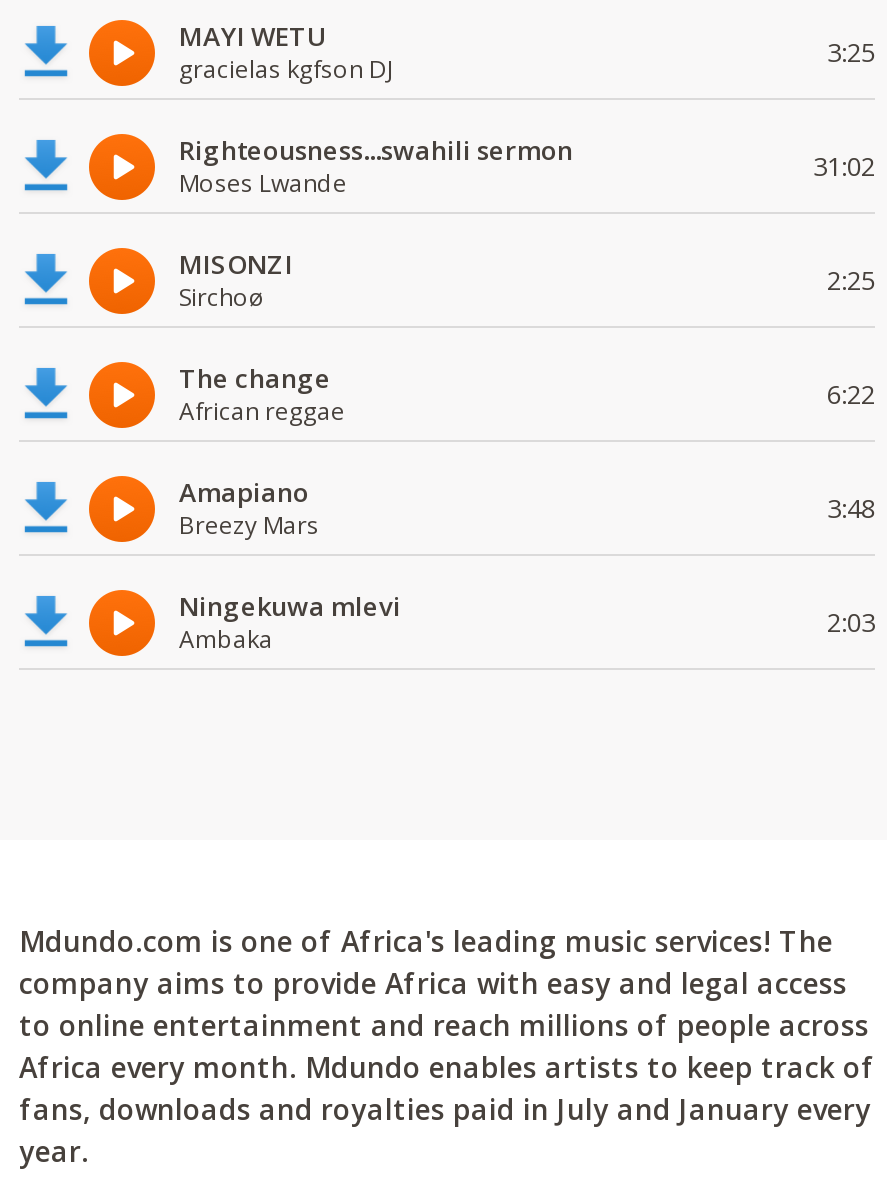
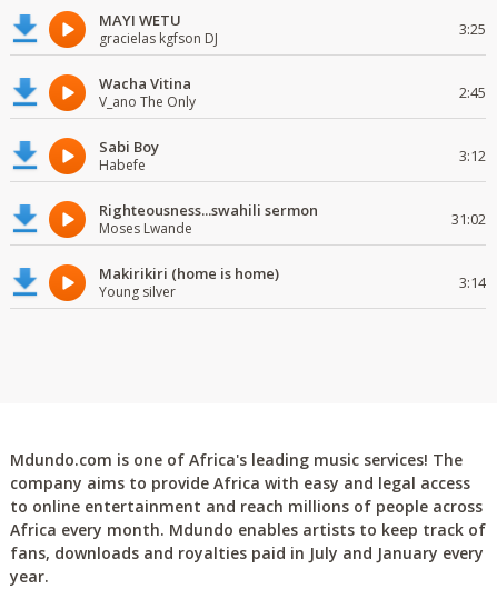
none -> [99,73,486,174] Wacha Vitina | V_ano The Only | 2:45 | Sabi Boy | Habefe | 3:12
moved [179,132,875,200] -> [99,200,486,238]: Righteousness...swahili sermon | Moses Lwande | 31:02
[179,246,875,656] MISONZI | Sirchoø | 2:25 | The change | African reggae | 6:22 | Amapiano | Breezy Mars | 3:48 | Ningekuwa mlevi | Ambaka | 2:03 -> [99,263,486,301] Makirikiri (home is home) | Young silver | 3:14

